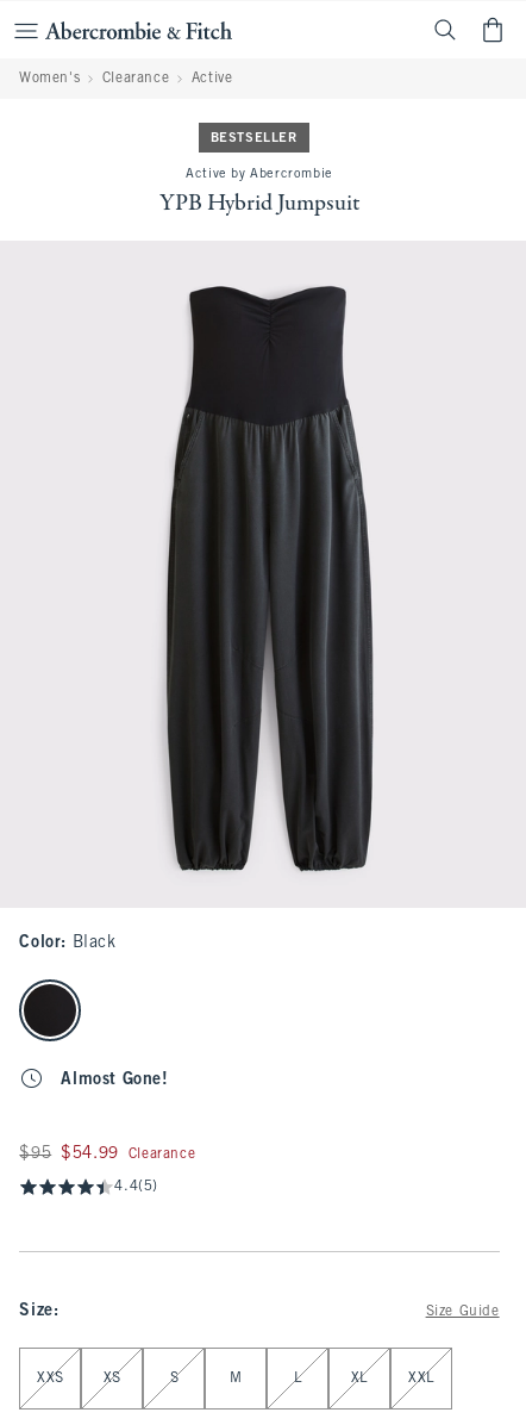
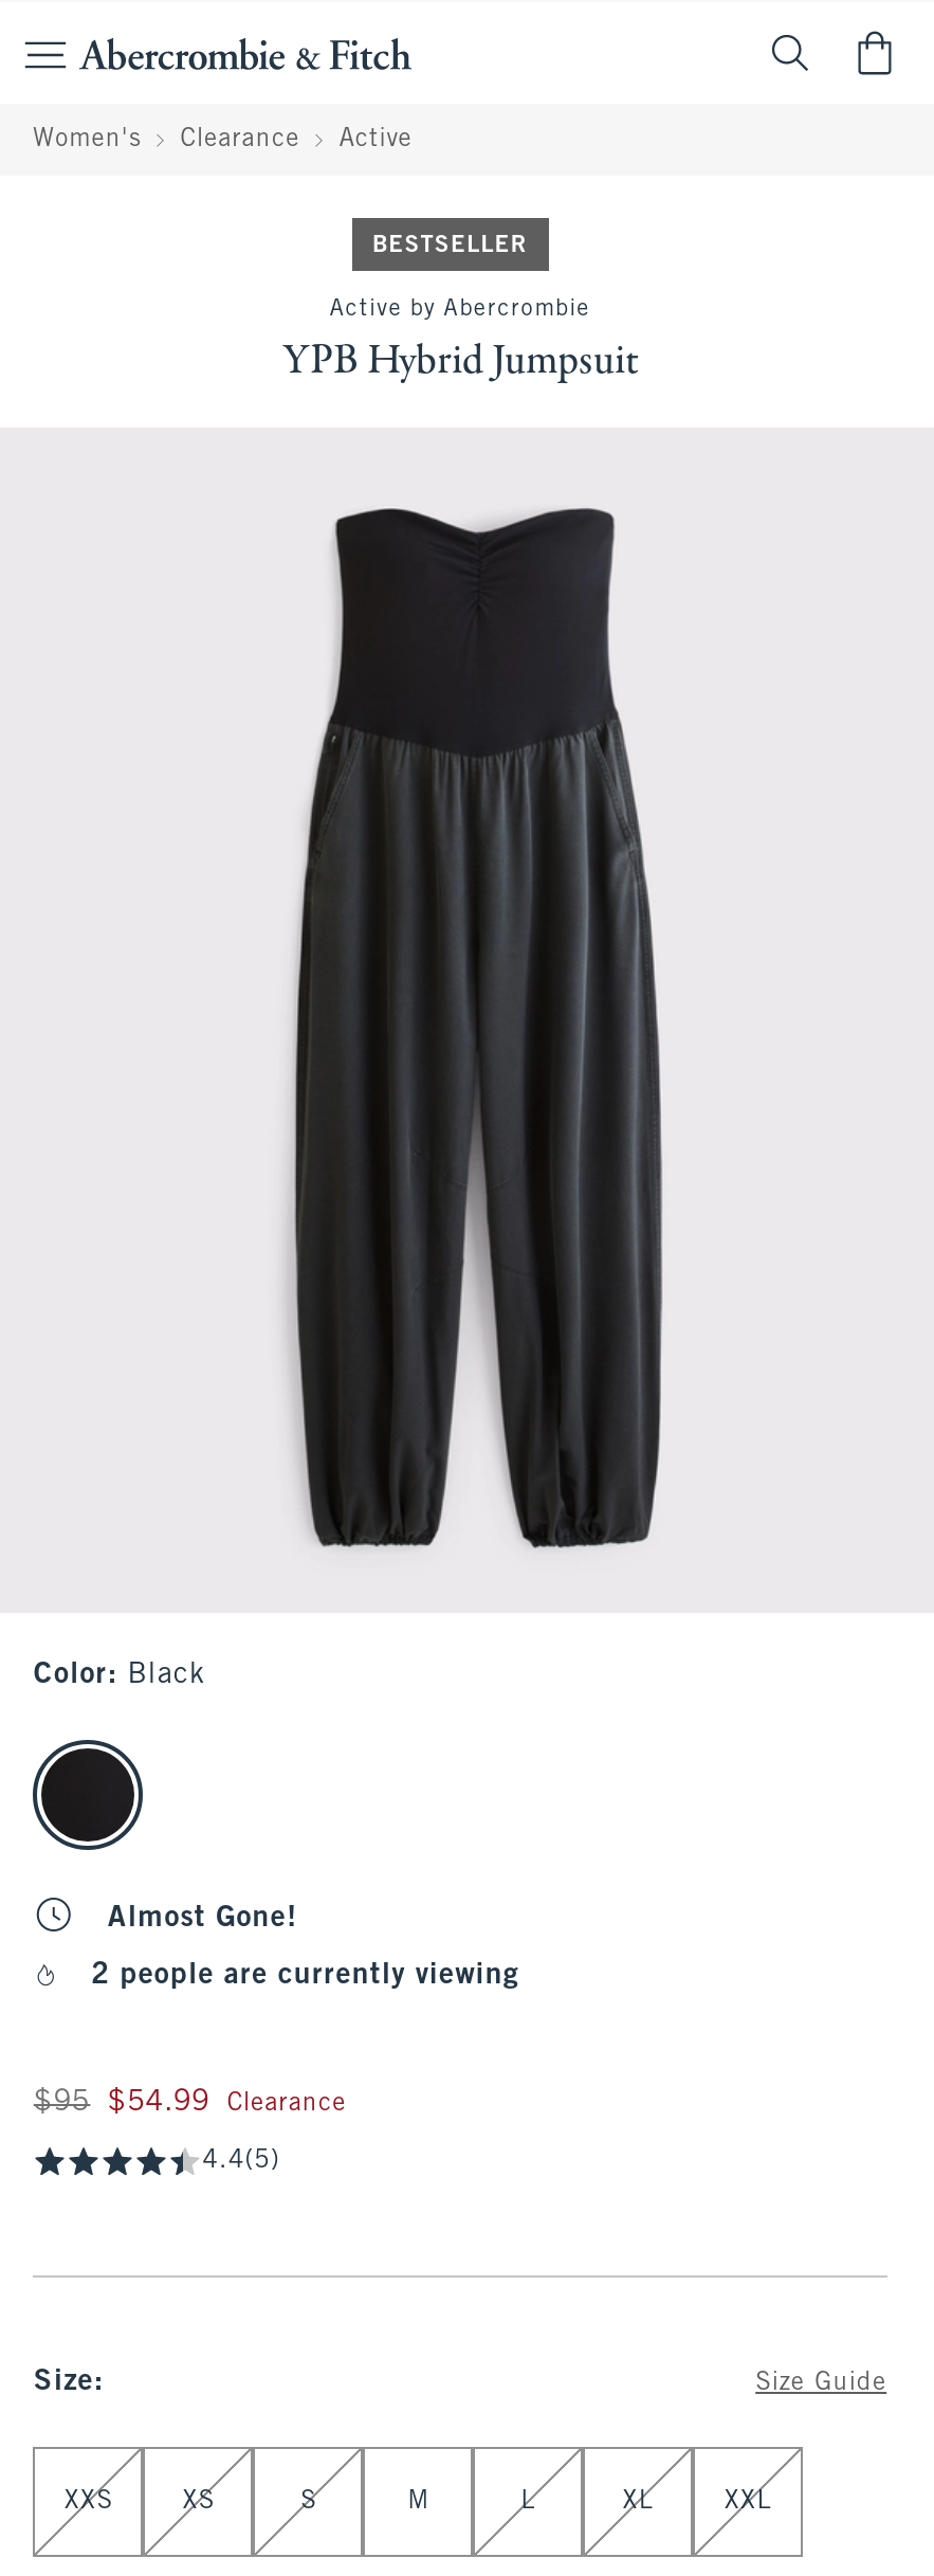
none -> [92,1962,519,1990] 2 people are currently viewing

